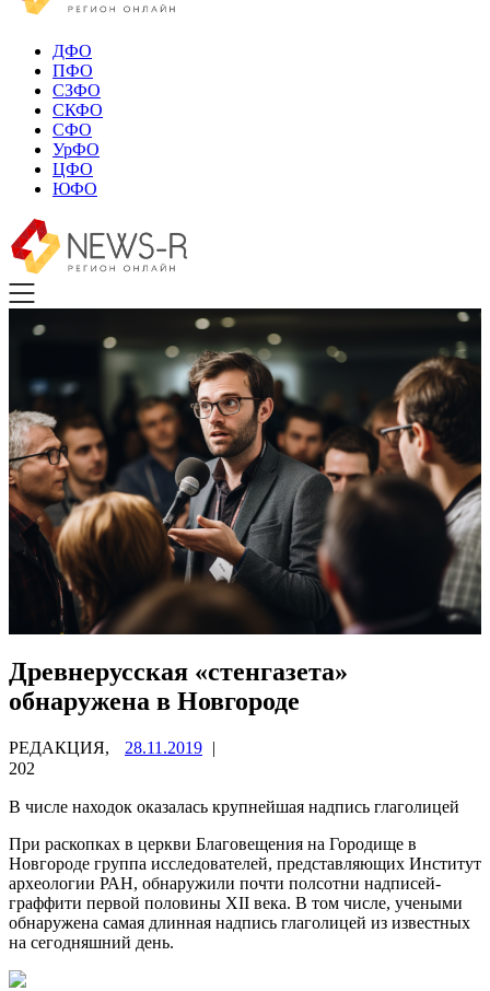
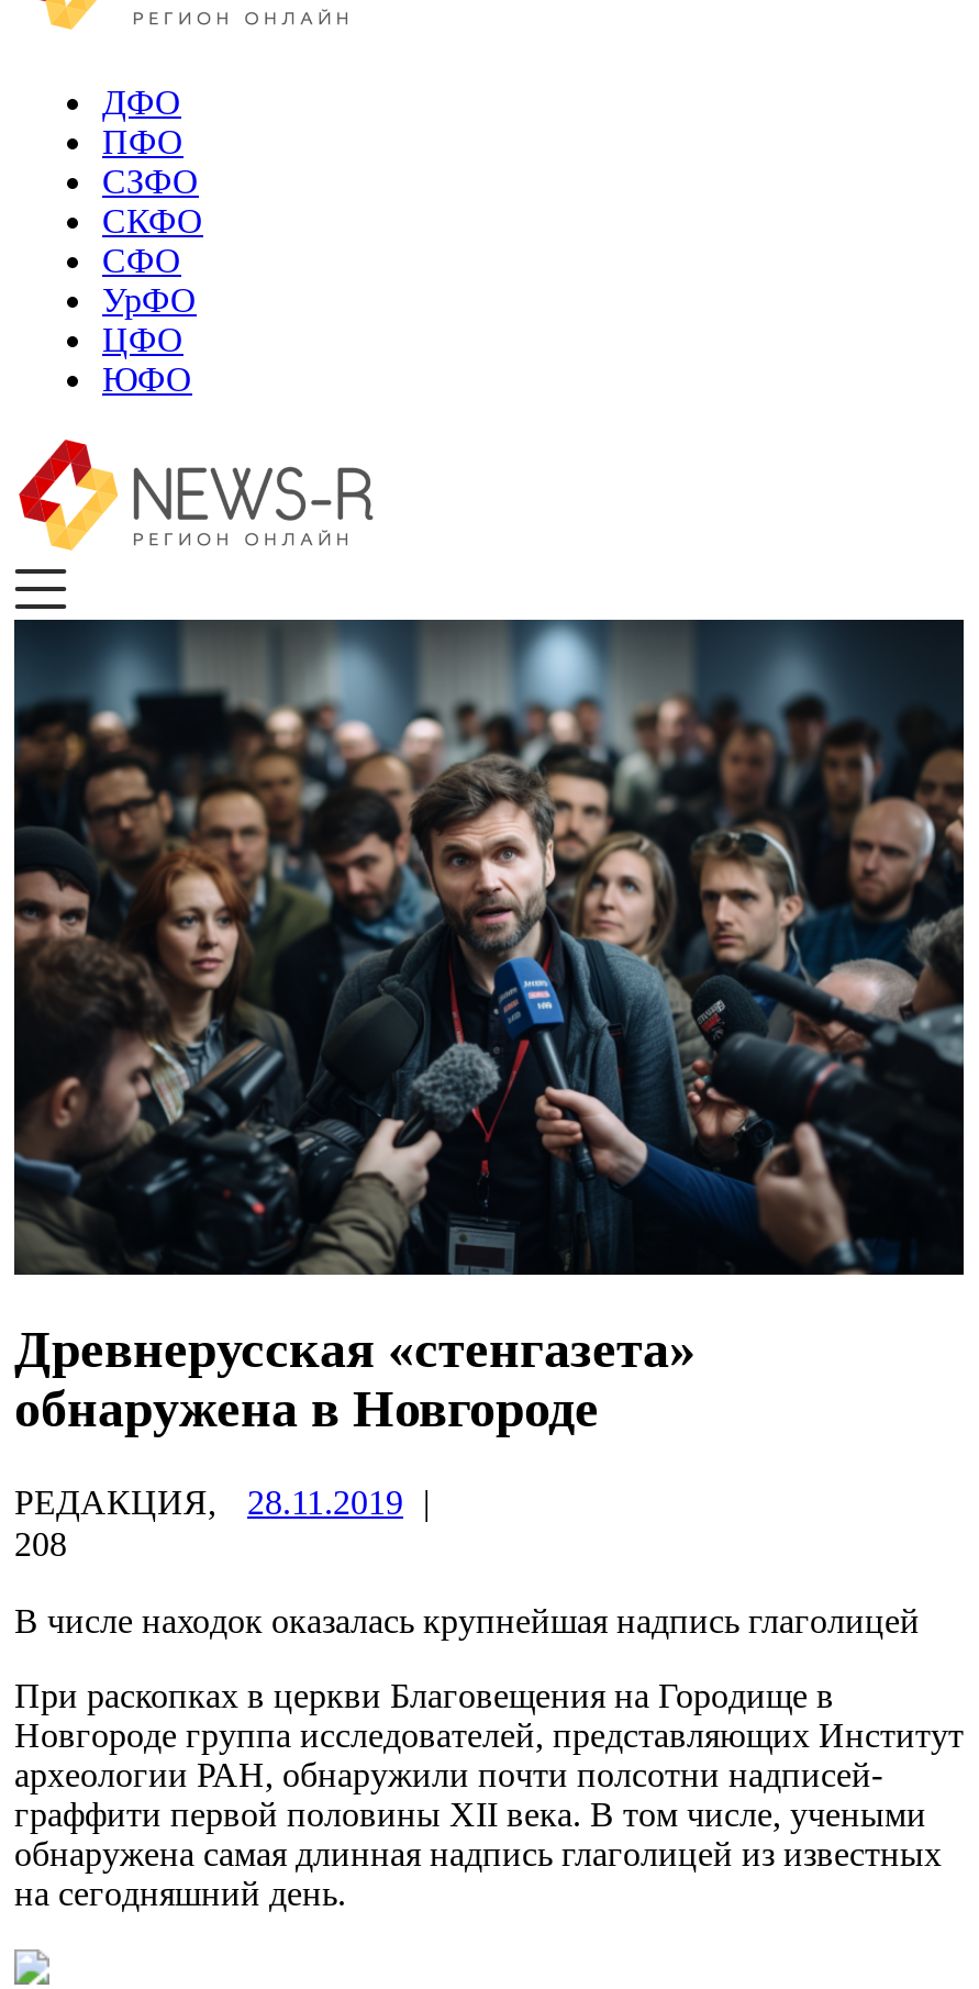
[8,308,482,636] [image] -> [12,620,966,1277] [image]
[9,759,35,777] 202 -> [14,1525,67,1562] 208

